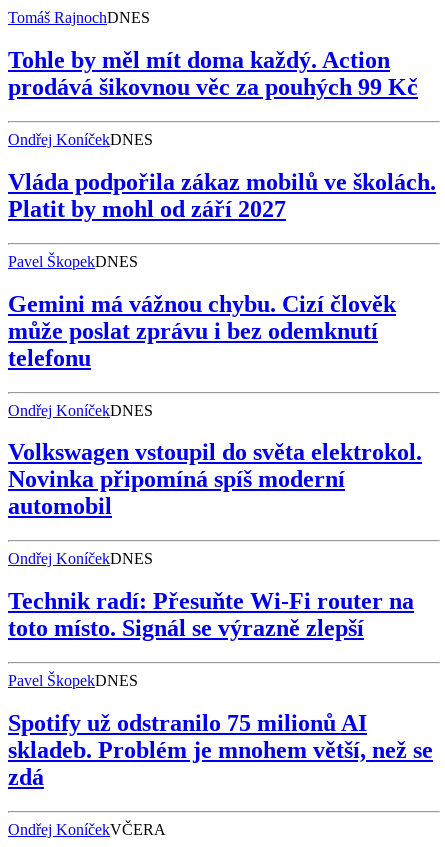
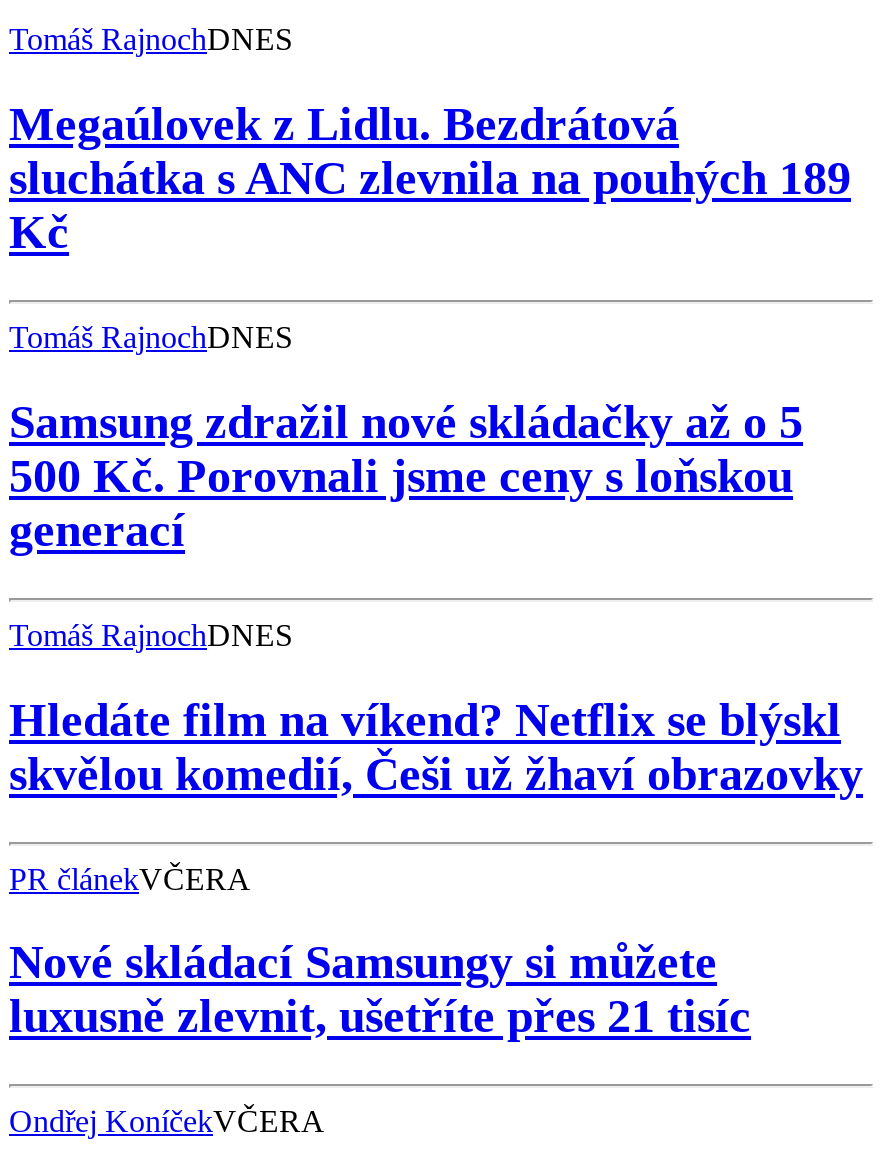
[8,47,436,790] Tohle by měl mít doma každý. Action | prodává šikovnou věc za pouhých 99 Kč | Ondřej KoníčekDNES | Vláda podpořila zákaz mobilů ve školách. | Platit by mohl od září 2027 | Pavel ŠkopekDNES | Gemini má vážnou chybu. Cizí člověk | může poslat zprávu i bez odemknutí | telefonu | Ondřej KoníčekDNES | Volkswagen vstoupil do světa elektrokol. | Novinka připomíná spíš moderní | automobil | Ondřej KoníčekDNES | Technik radí: Přesuňte Wi-Fi router na | toto místo. Signál se výrazně zlepší | Pavel ŠkopekDNES | Spotify už odstranilo 75 milionů AI | skladeb. Problém je mnohem větší, než se | zdá -> [9,98,863,1043] Megaúlovek z Lidlu. Bezdrátová | sluchátka s ANC zlevnila na pouhých 189 | Kč | Tomáš RajnochDNES | Samsung zdražil nové skládačky až o 5 | 500 Kč. Porovnali jsme ceny s loňskou | generací | Tomáš RajnochDNES | Hledáte film na víkend? Netflix se blýskl | skvělou komedií, Češi už žhaví obrazovky | PR článekVČERA | Nové skládací Samsungy si můžete | luxusně zlevnit, ušetříte přes 21 tisíc

